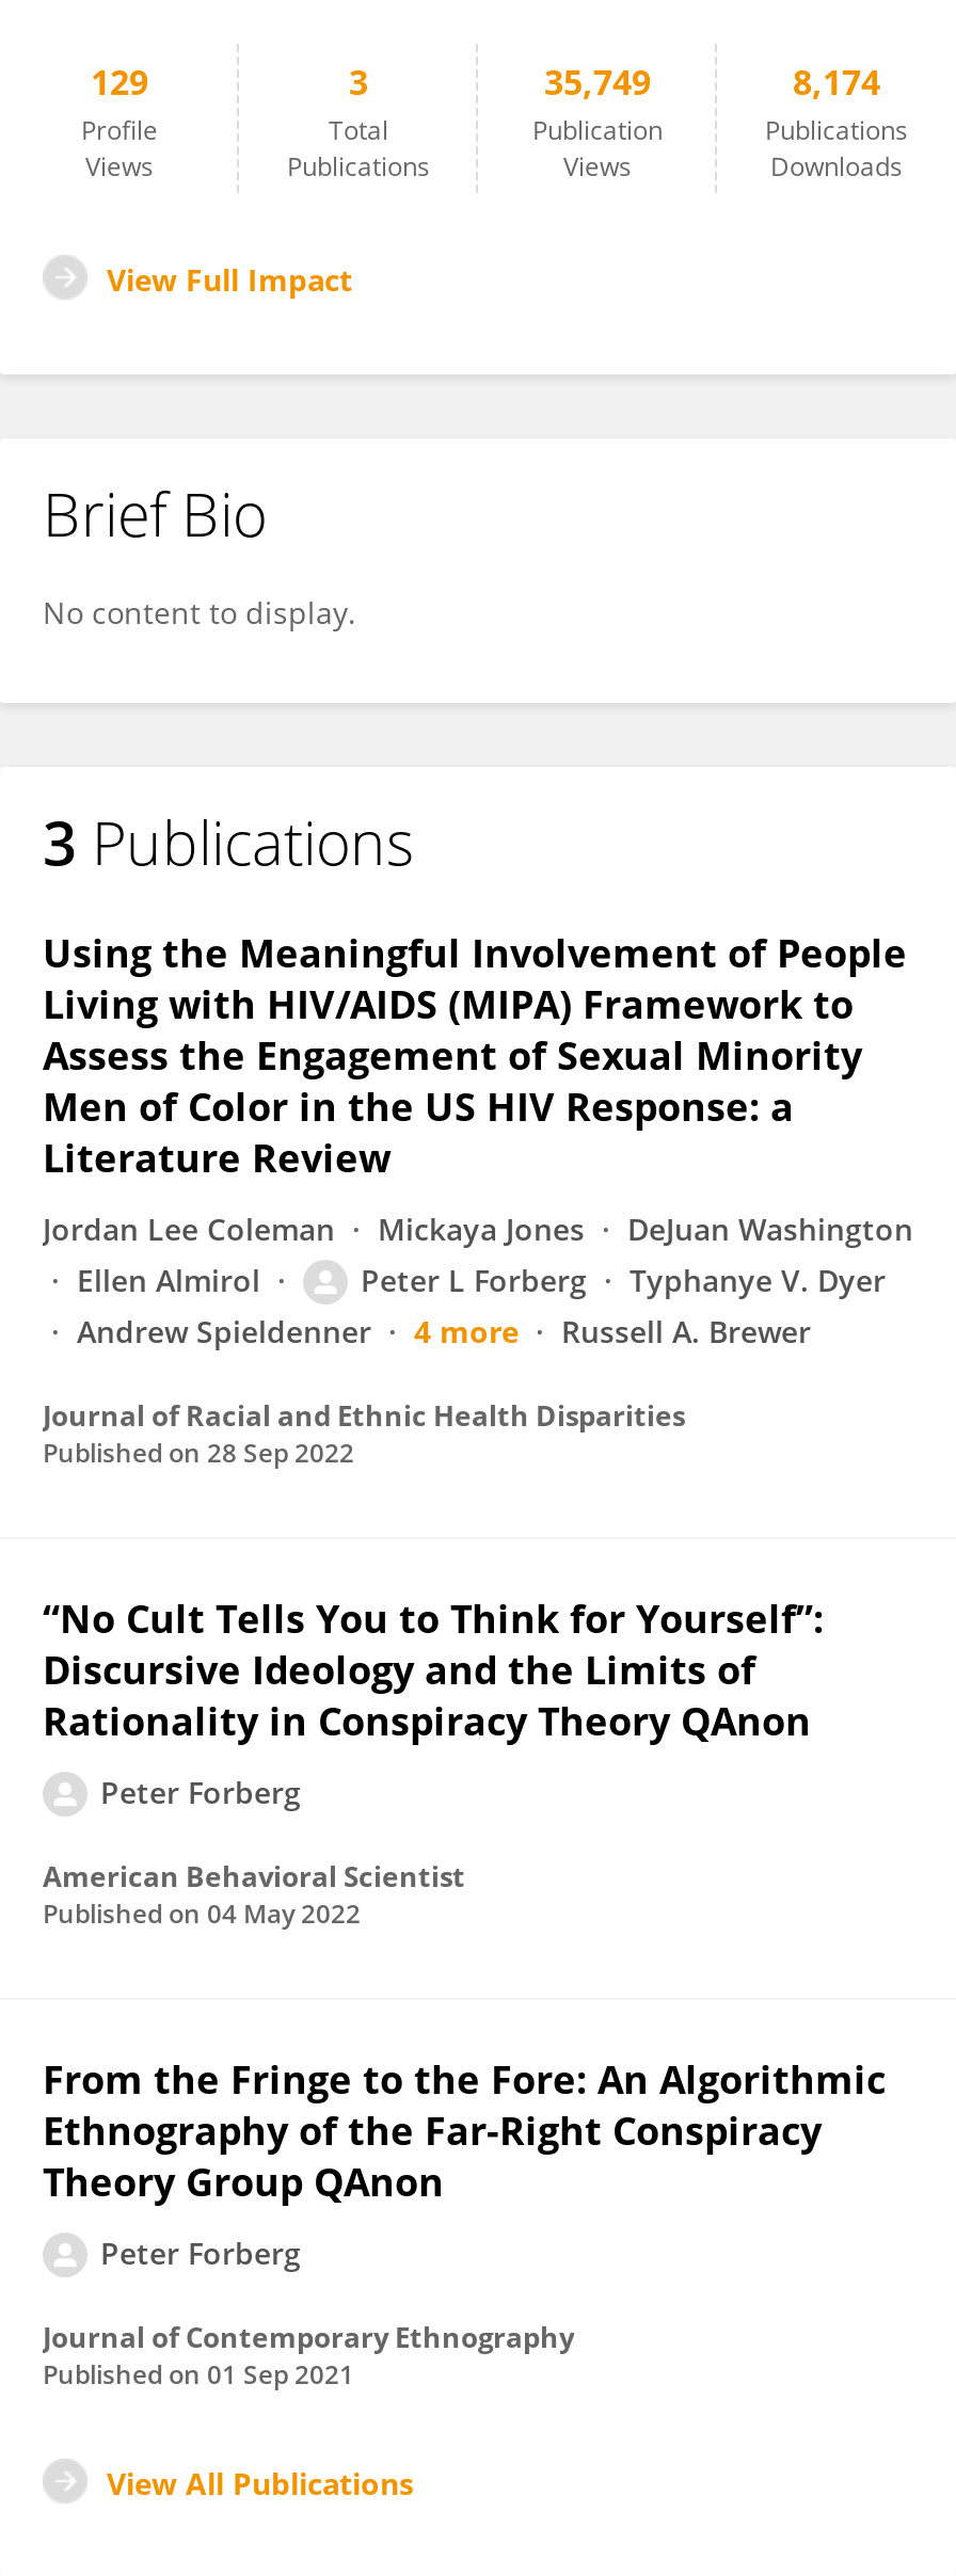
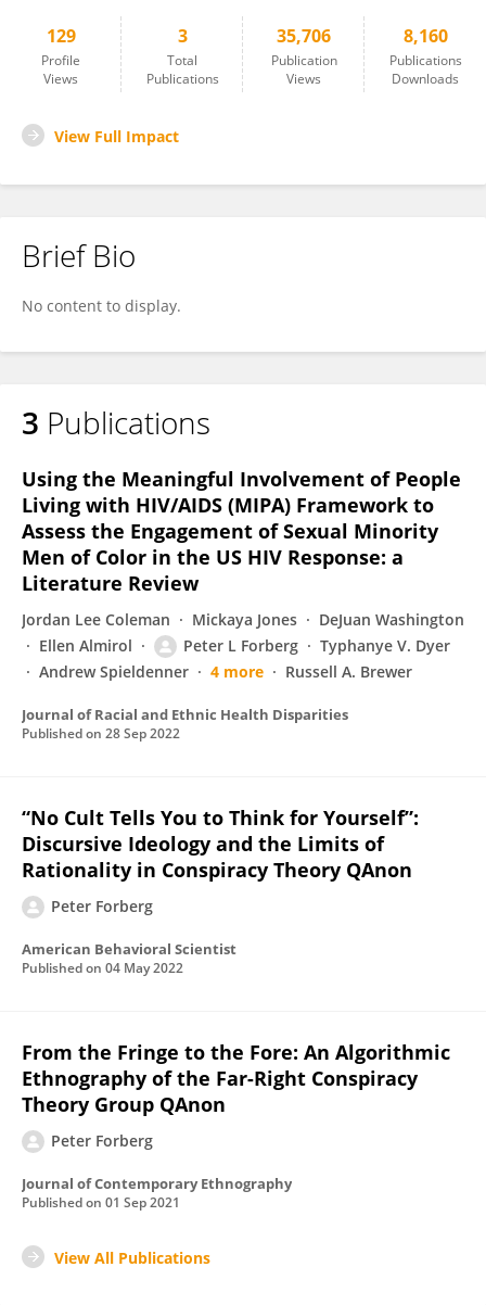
[544,59,651,106] 35,749 -> [277,24,331,48] 35,706
[793,59,880,106] 8,174 -> [403,24,447,48] 8,160

